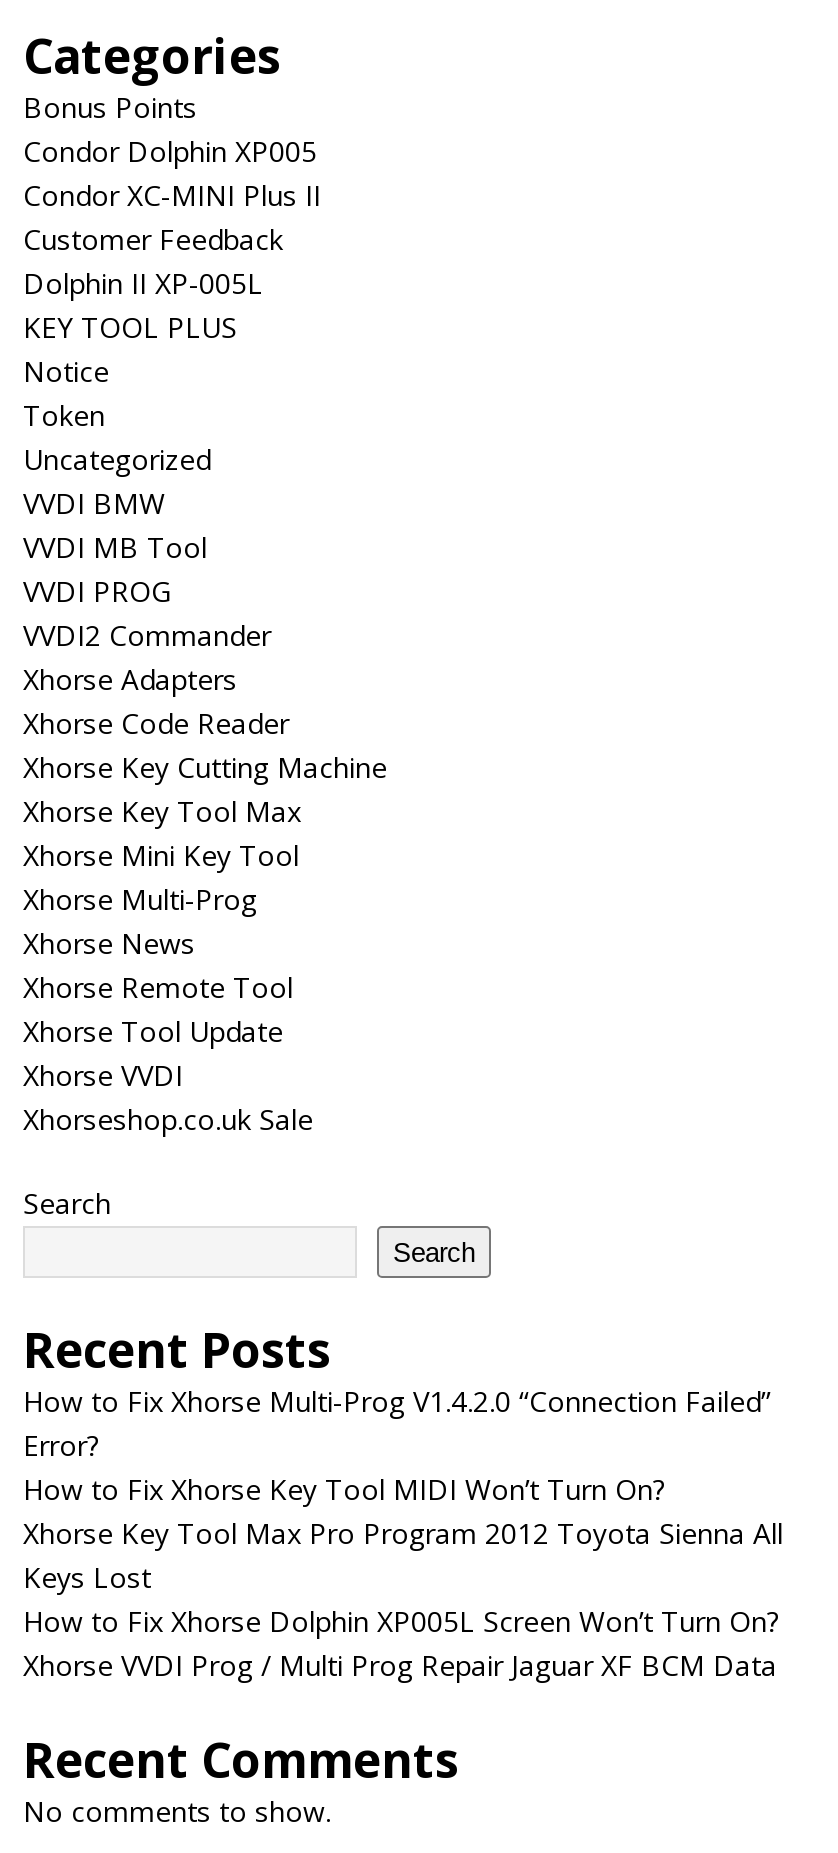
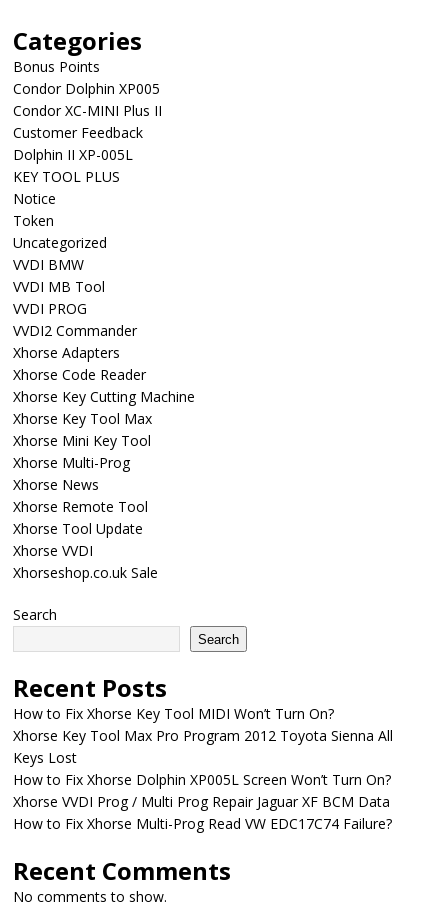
[23,1382,771,1464] How to Fix Xhorse Multi-Prog V1.4.2.0 “Connection Failed” | Error? -> none
moved [23,1470,783,1684] -> [13,704,393,811]: How to Fix Xhorse Key Tool MIDI Won’t Turn On? | Xhorse Key Tool Max Pro Program 2012 Toyota Sienna All | Keys Lost | How to Fix Xhorse Dolphin XP005L Screen Won’t Turn On? | Xhorse VVDI Prog / Multi Prog Repair Jaguar XF BCM Data
none -> [13,814,392,833] How to Fix Xhorse Multi-Prog Read VW EDC17C74 Failure?

